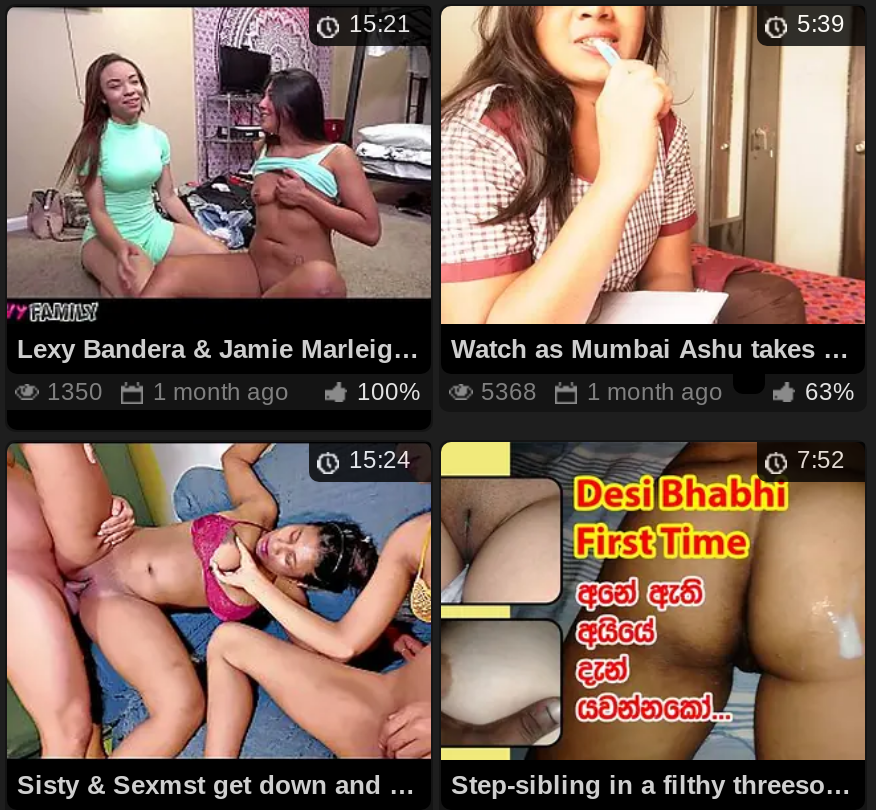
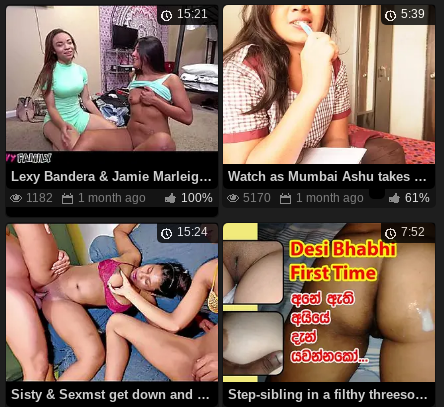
[47,378,289,406] 1350 1 month ago -> [26,191,146,205] 1182 1 month ago
[481,378,723,406] 5368 1 month ago -> [243,191,364,205] 5170 1 month ago
[805,378,855,406] 63% -> [405,191,430,205] 61%

